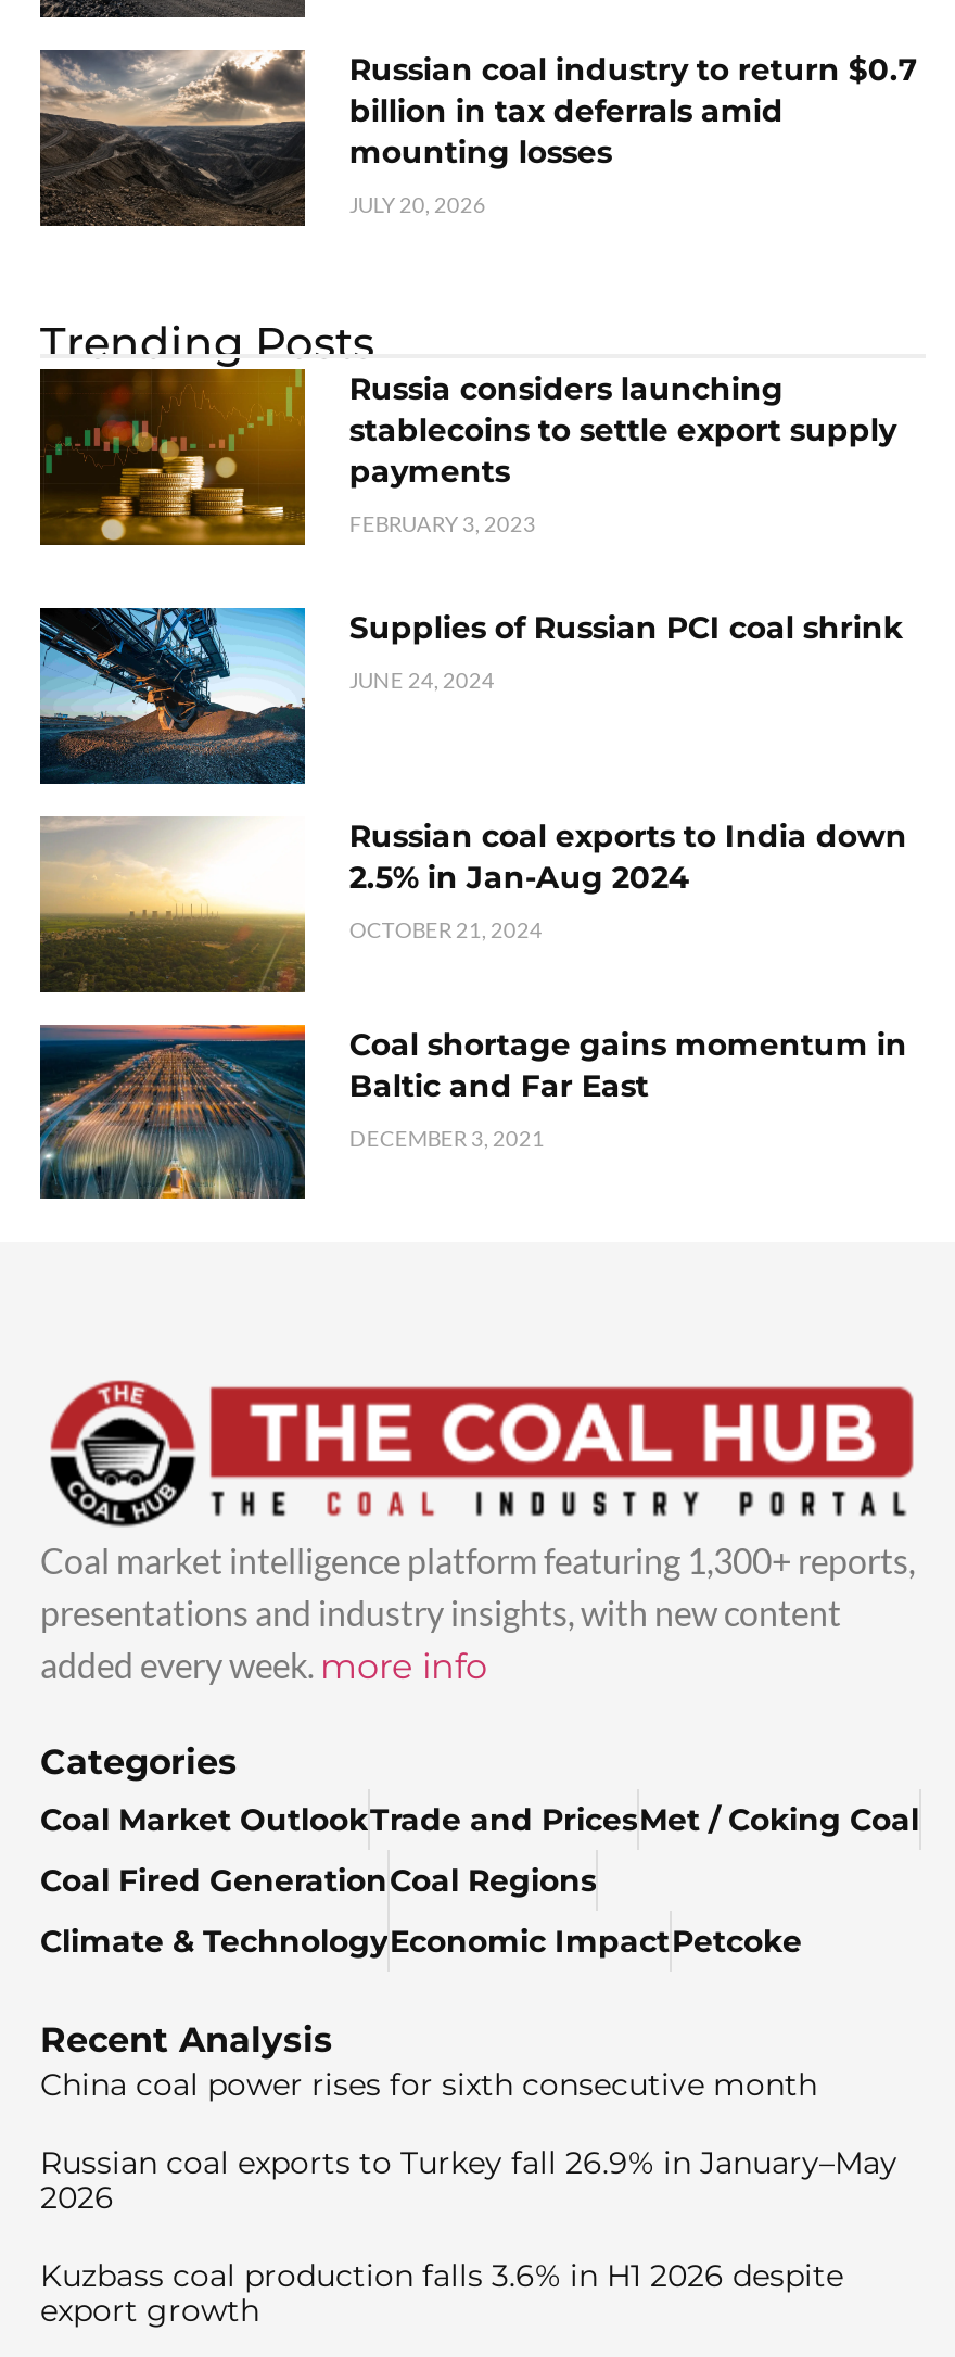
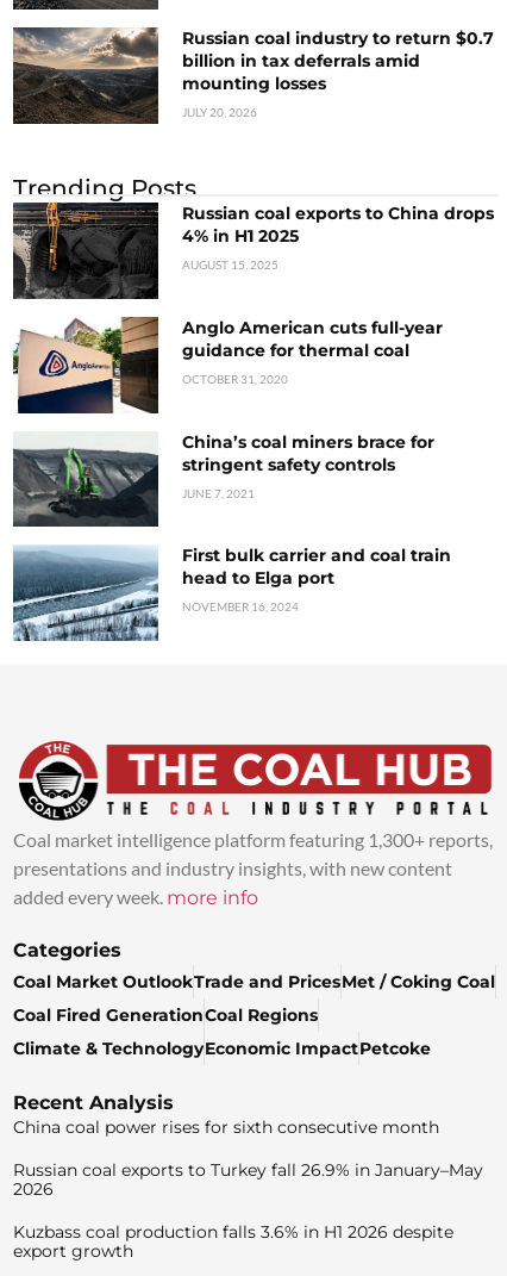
[40,369,896,547] [image] | Russia considers launching | stablecoins to settle export supply | payments -> [12,203,494,300] [image] | Russian coal exports to China drops | 4% in H1 2025
[349,510,536,537] FEBRUARY 3, 2023 -> [183,257,279,272] AUGUST 15, 2025
[38,606,903,786] [image] | Supplies of Russian PCI coal shrink -> [12,316,443,415] [image] | Anglo American cuts full-year | guidance for thermal coal
[349,667,495,693] JUNE 24, 2024 -> [183,372,288,386] OCTOBER 31, 2020
[40,816,907,992] [image] | Russian coal exports to India down | 2.5% in Jan-Aug 2024 -> [12,431,435,527] [image] | China’s coal miners brace for | stringent safety controls
[349,916,542,942] OCTOBER 21, 2024 -> [183,486,255,500] JUNE 7, 2021
[38,1023,907,1201] [image] | Coal shortage gains momentum in | Baltic and Far East -> [13,545,452,642] [image] | First bulk carrier and coal train | head to Elga port
[349,1124,545,1150] DECEMBER 3, 2021 -> [183,600,299,614] NOVEMBER 16, 2024

